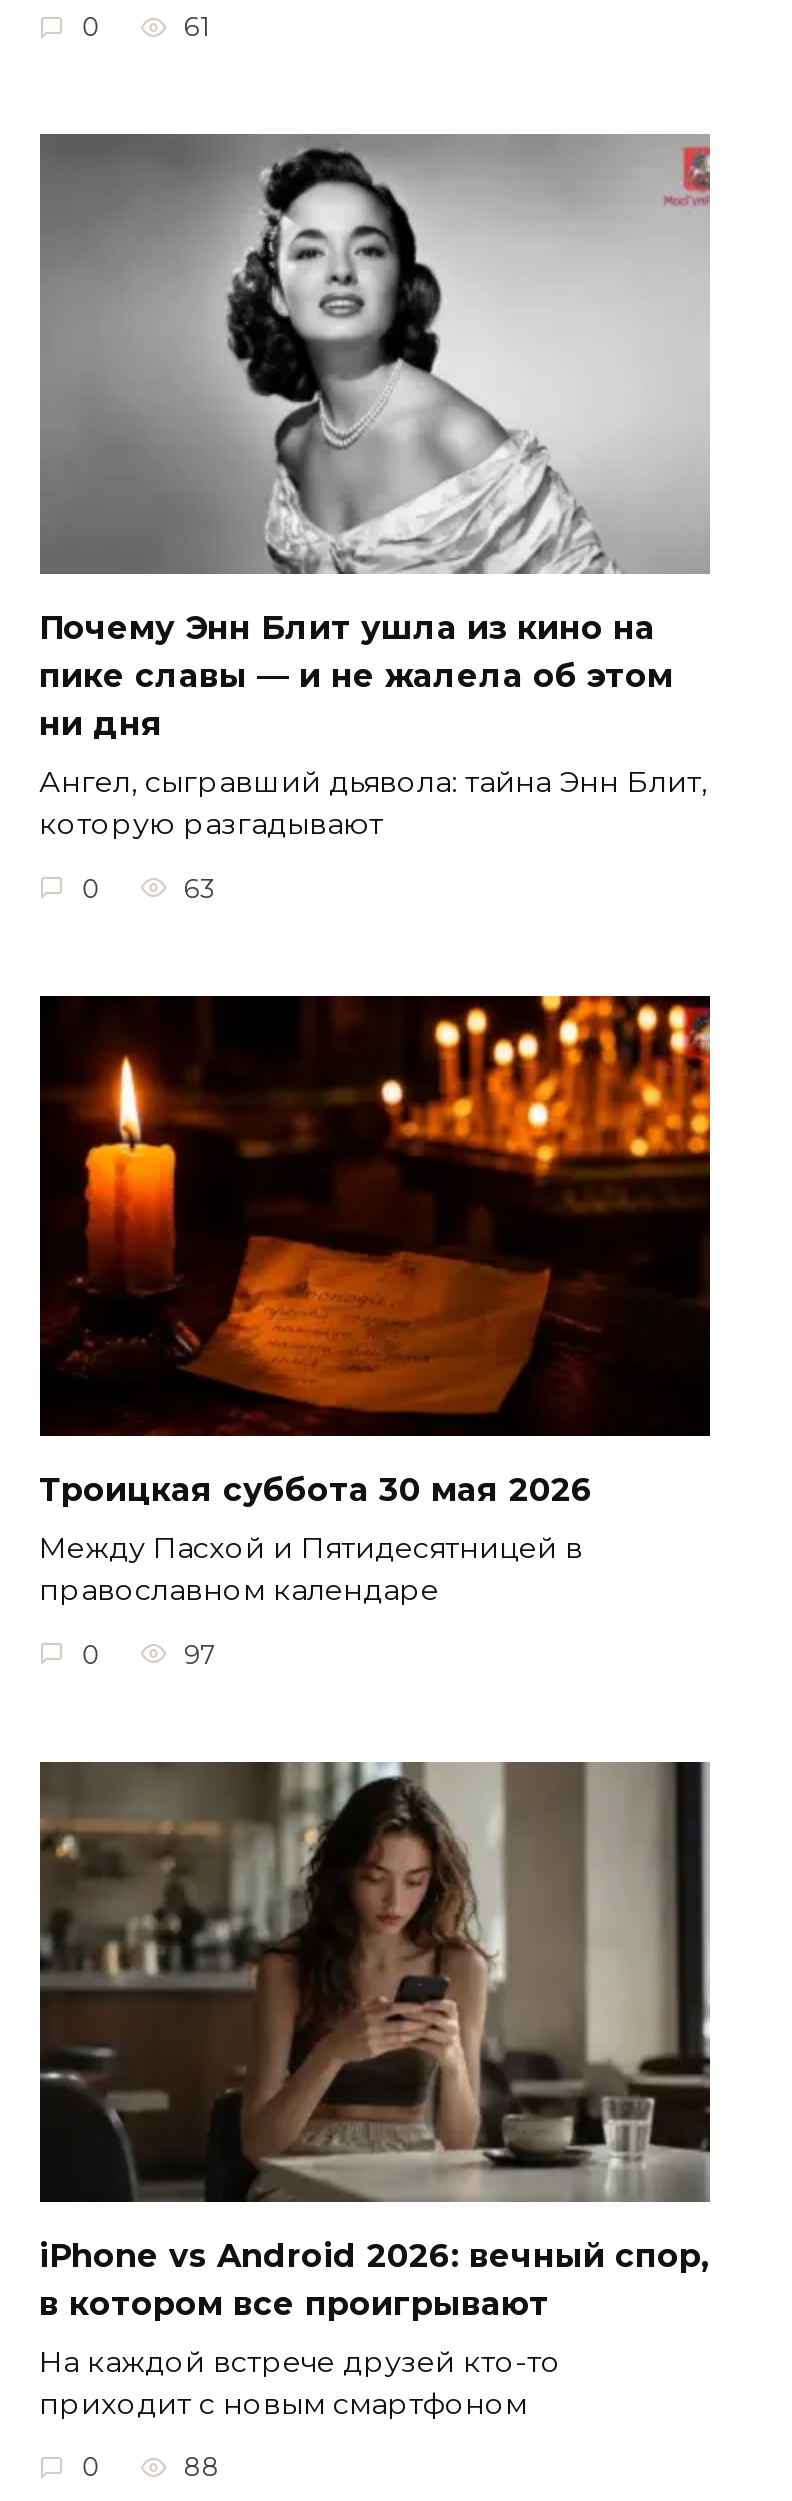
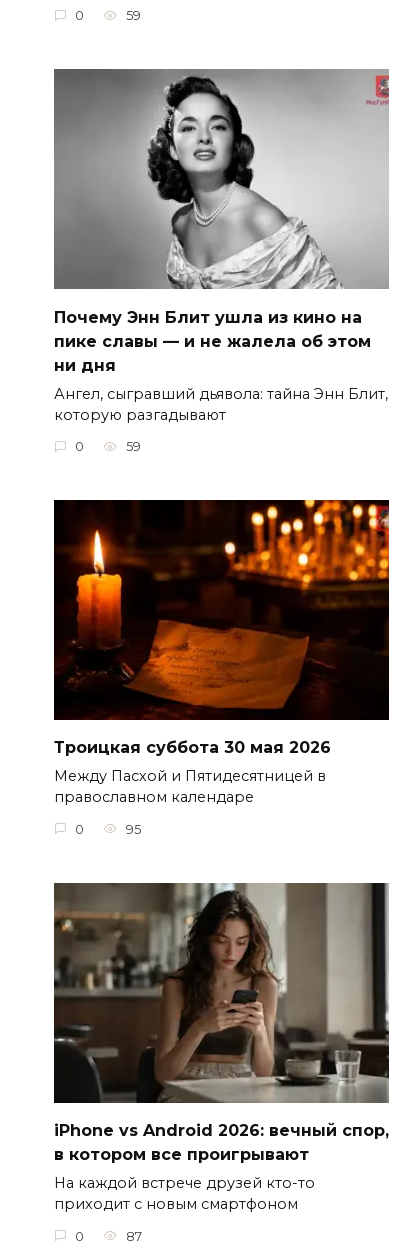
[184,12,208,42] 61 -> [126,8,141,23] 59
[184,873,216,903] 63 -> [126,439,141,454] 59
[184,1639,214,1669] 97 -> [126,822,141,837] 95
[184,2452,220,2482] 88 -> [126,1229,142,1244] 87

